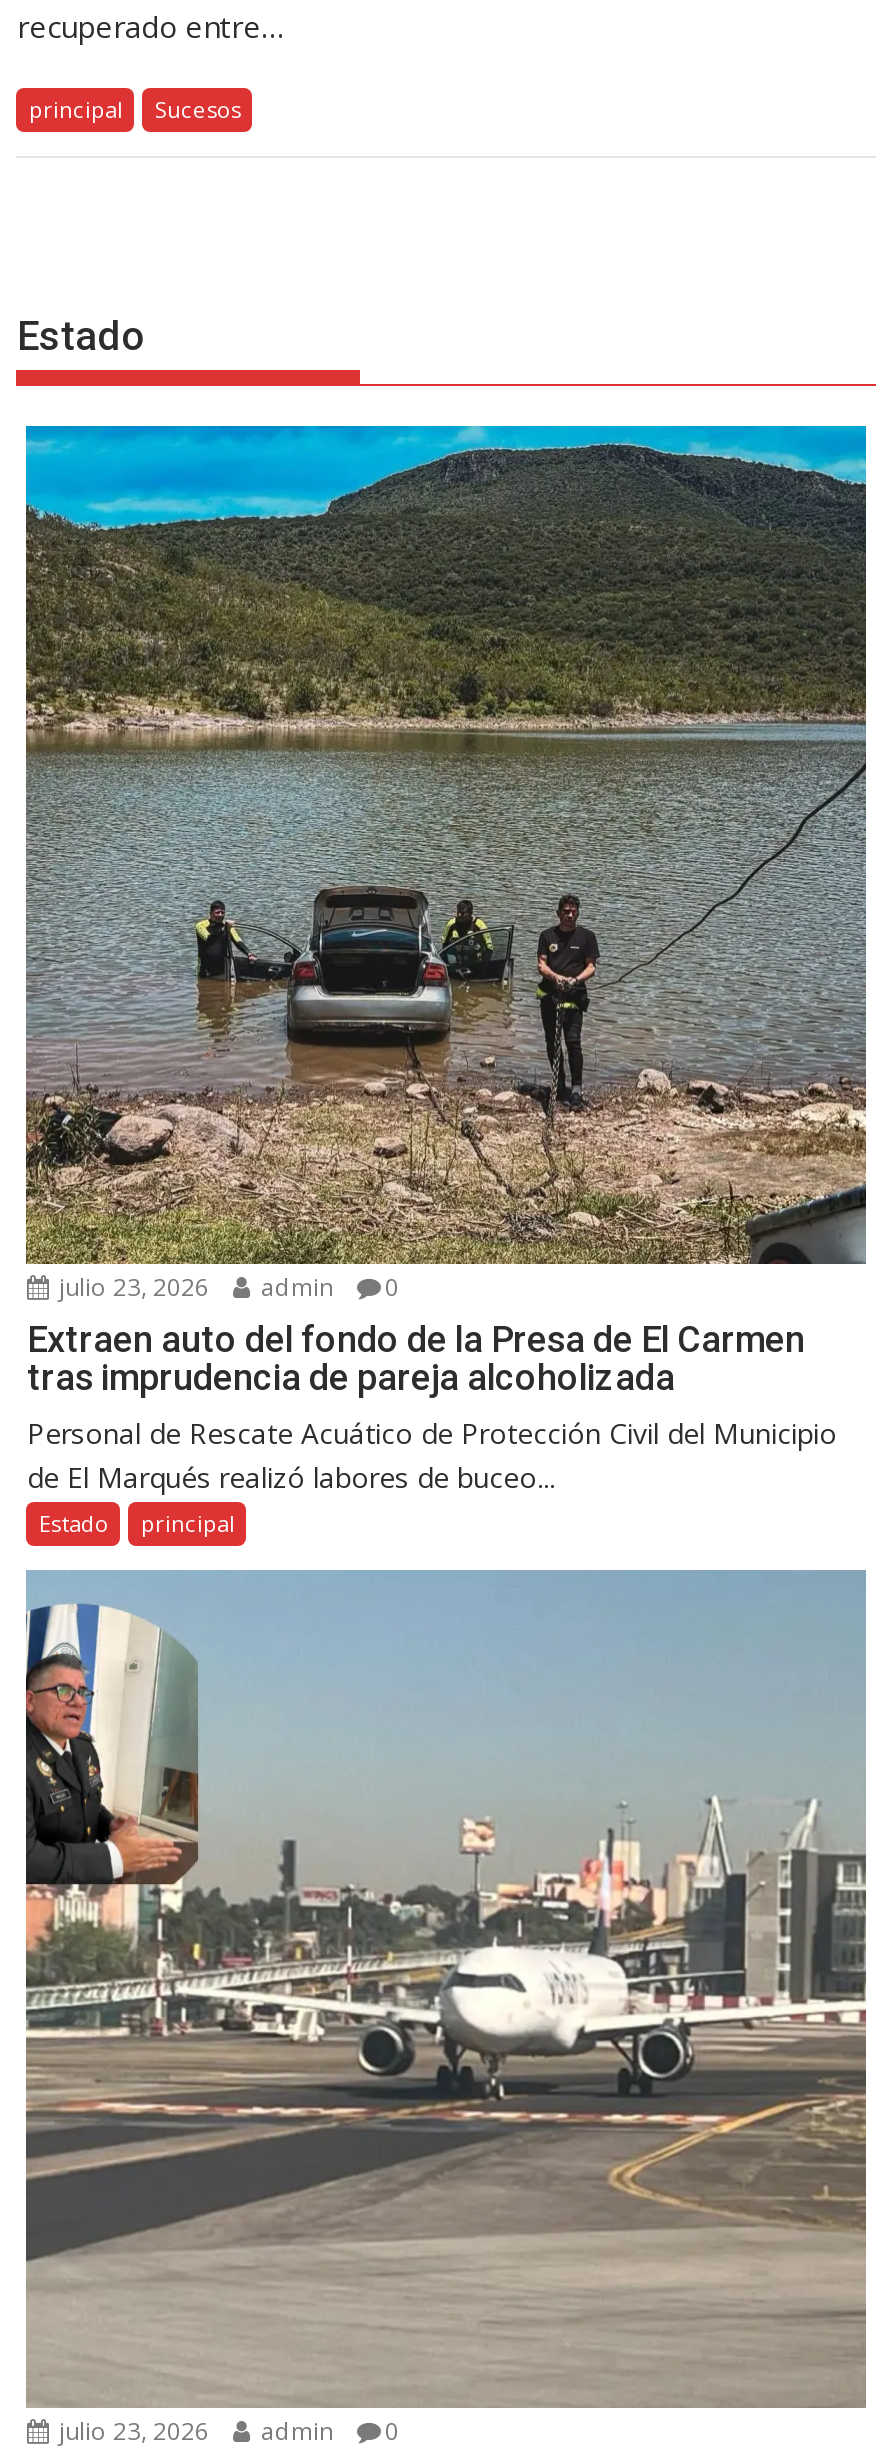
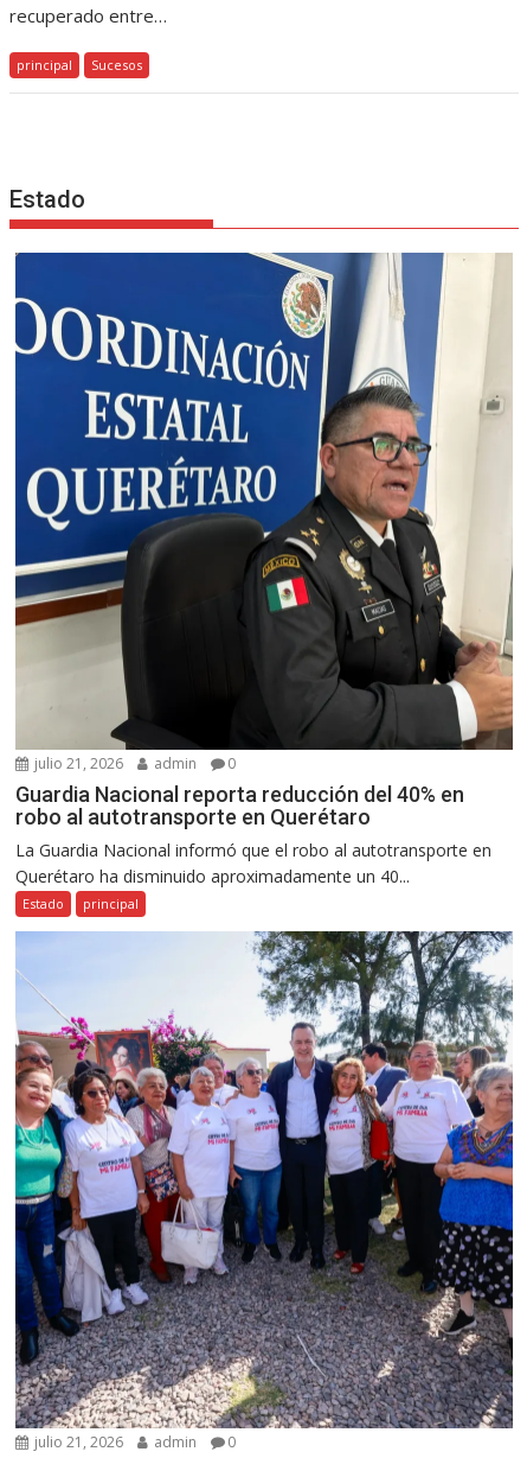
[24,424,868,1304] [image] | julio 23, 2026 admin 0 -> [14,252,514,773] [image] | julio 21, 2026 admin 0
[27,1318,837,1496] Extraen auto del fondo de la Presa de El Carmen | tras imprudencia de pareja alcoholizada | Personal de Rescate Acuático de Protección Civil del Municipio | de El Marqués realizó labores de buceo... -> [16,782,492,887] Guardia Nacional reporta reducción del 40% en | robo al autotransporte en Querétaro | La Guardia Nacional informó que el robo al autotransporte en | Querétaro ha disminuido aproximadamente un 40...
[24,1570,868,2448] [image] | julio 23, 2026 admin 0 -> [14,930,514,1452] [image] | julio 21, 2026 admin 0

